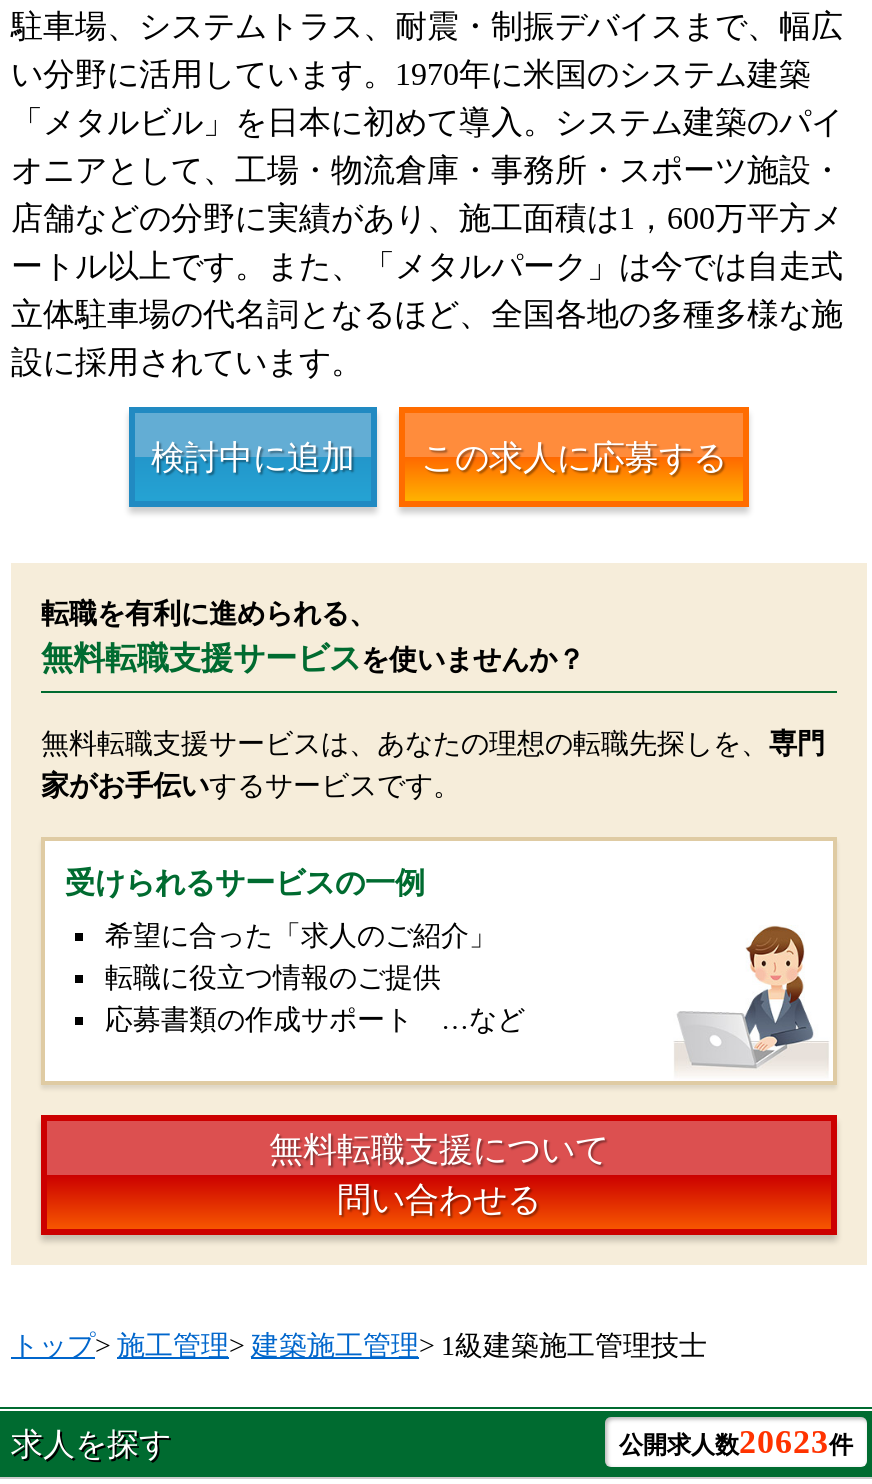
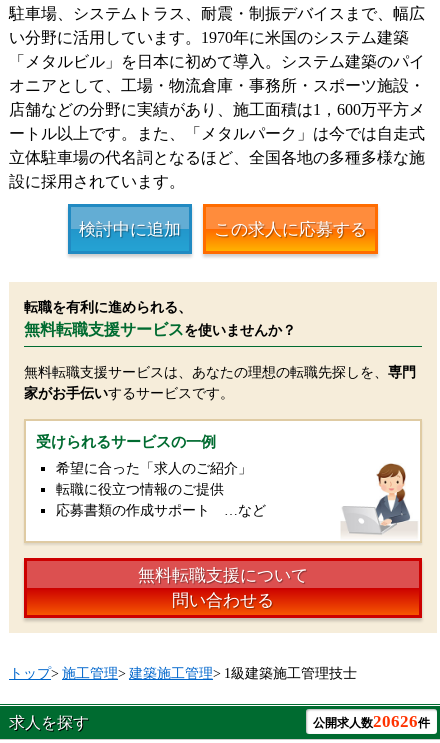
[619,1423,853,1461] 公開求人数20623件 -> [313,712,430,731] 公開求人数20626件

